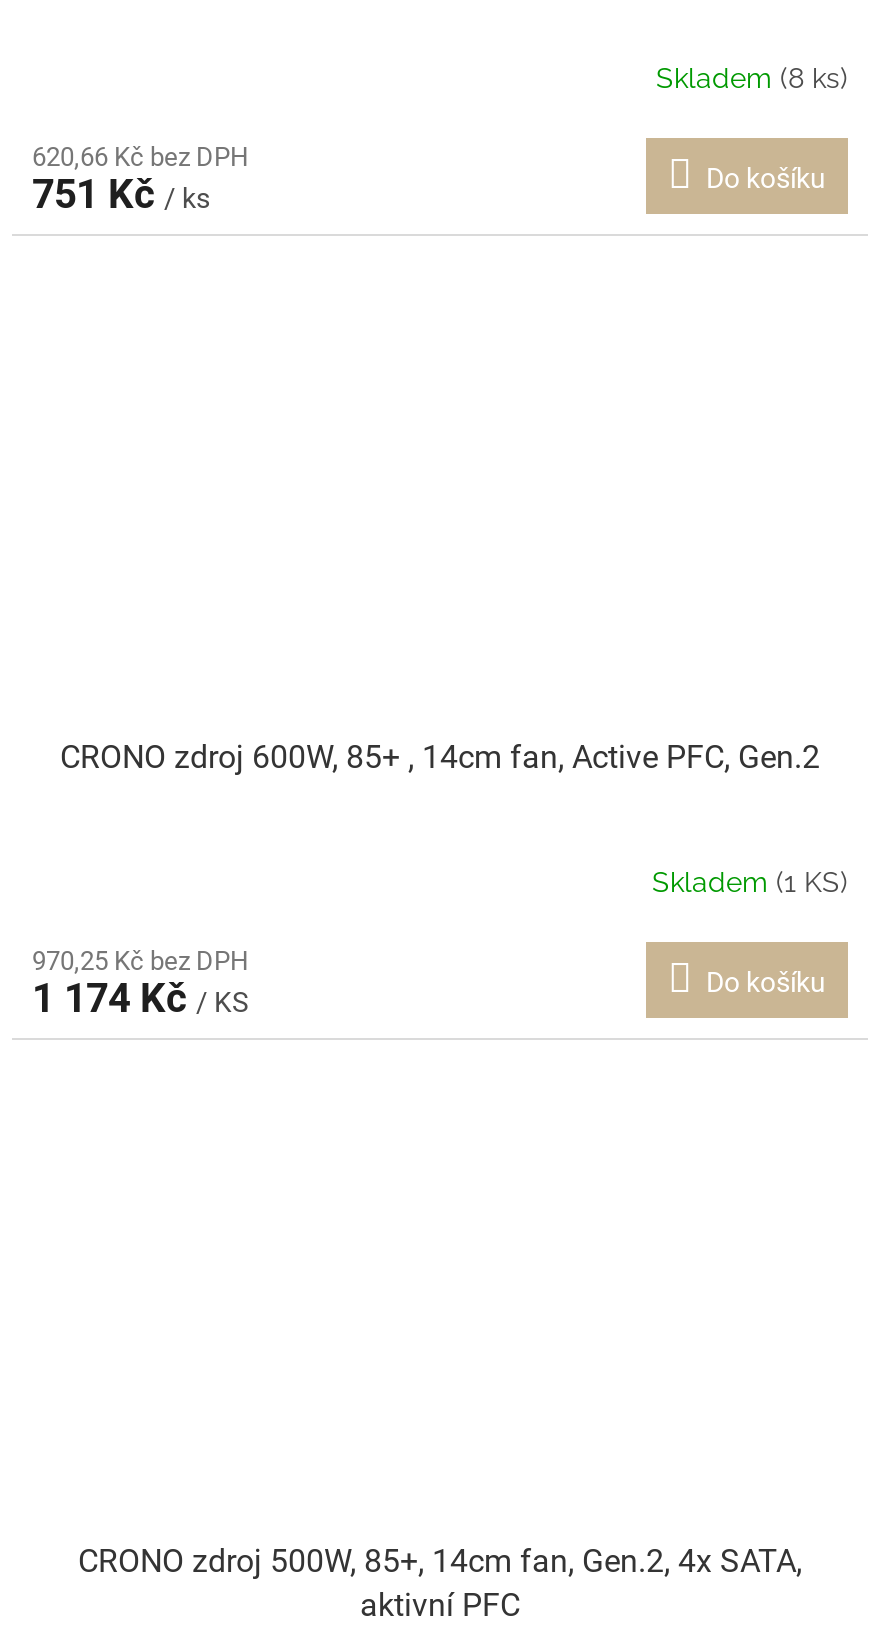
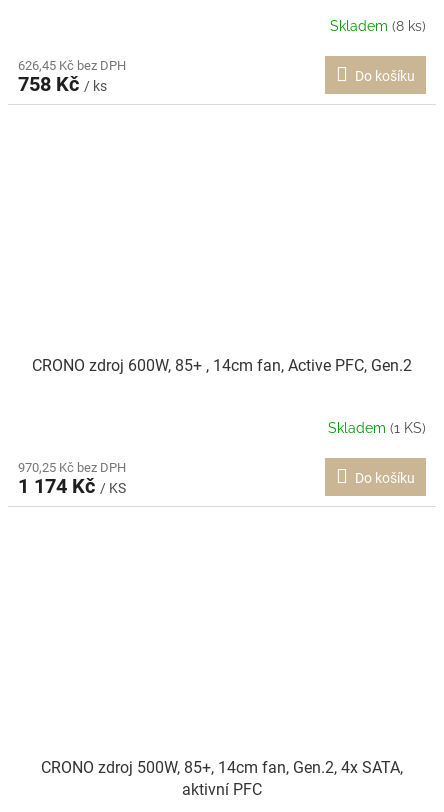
[32,141,248,171] 620,66 Kč bez DPH -> [18,57,126,72] 626,45 Kč bez DPH
[32,169,210,217] 751 Kč / ks -> [18,71,107,95] 758 Kč / ks

